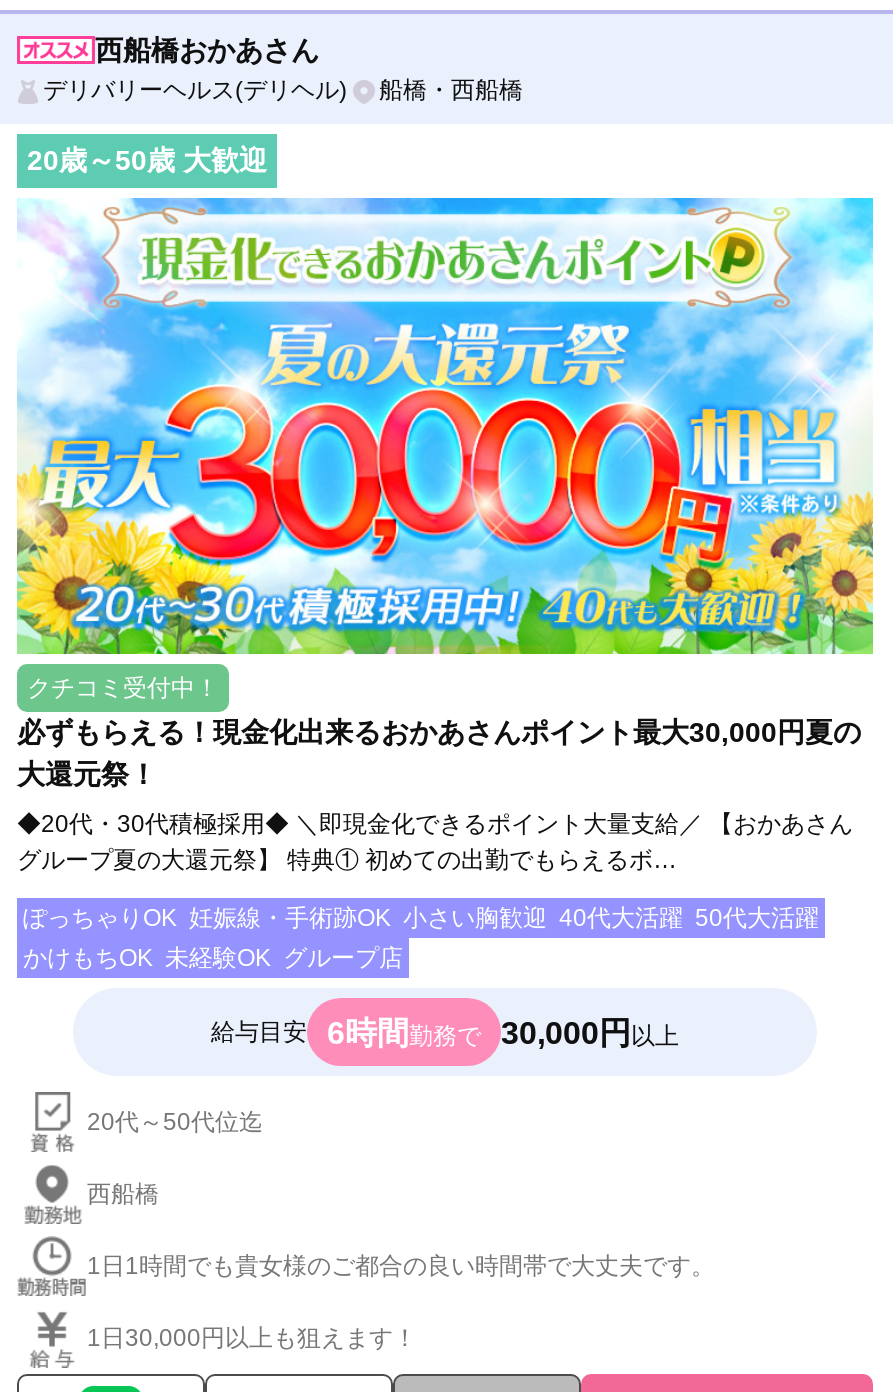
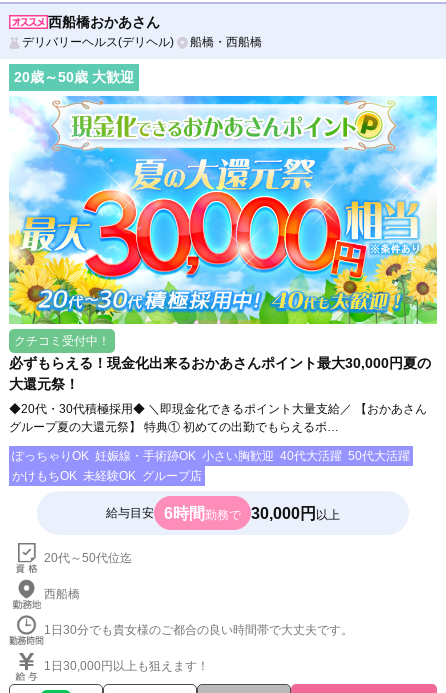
[87,1252,715,1280] 1日1時間でも貴女様のご都合の良い時間帯で大丈夫です。 -> [44,623,353,637] 1日30分でも貴女様のご都合の良い時間帯で大丈夫です。

